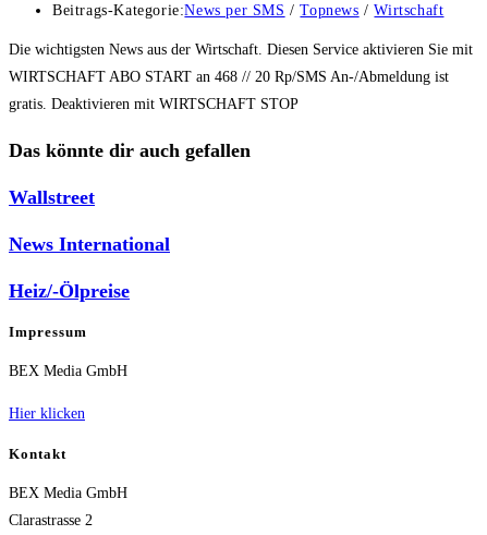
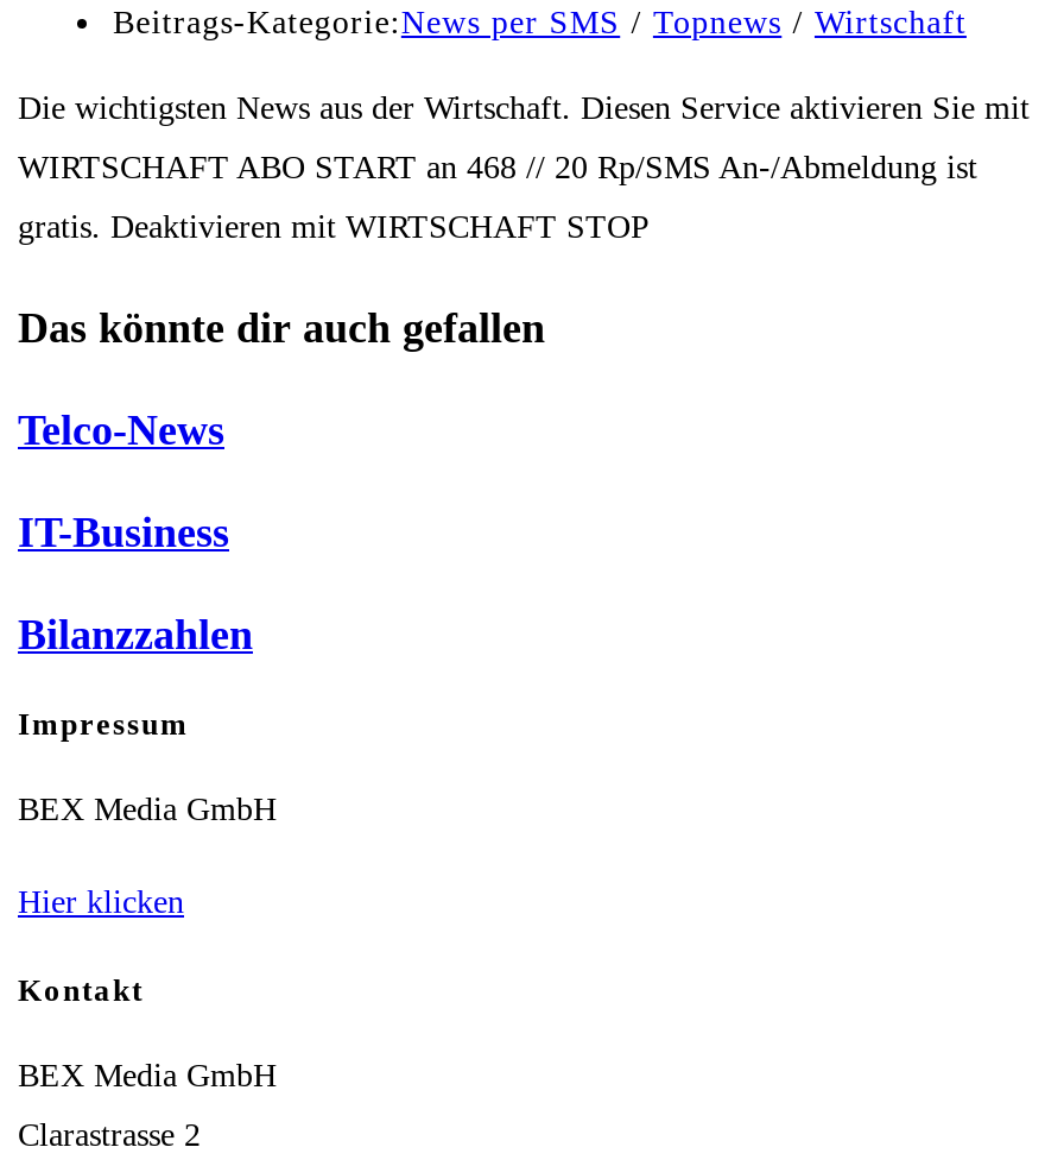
[9,186,95,208] Wallstreet -> [18,407,224,454] Telco-News
[9,233,170,255] News International -> [18,509,229,556] IT-Business
[9,280,130,302] Heiz/-Ölpreise -> [18,611,253,659] Bilanzzahlen

